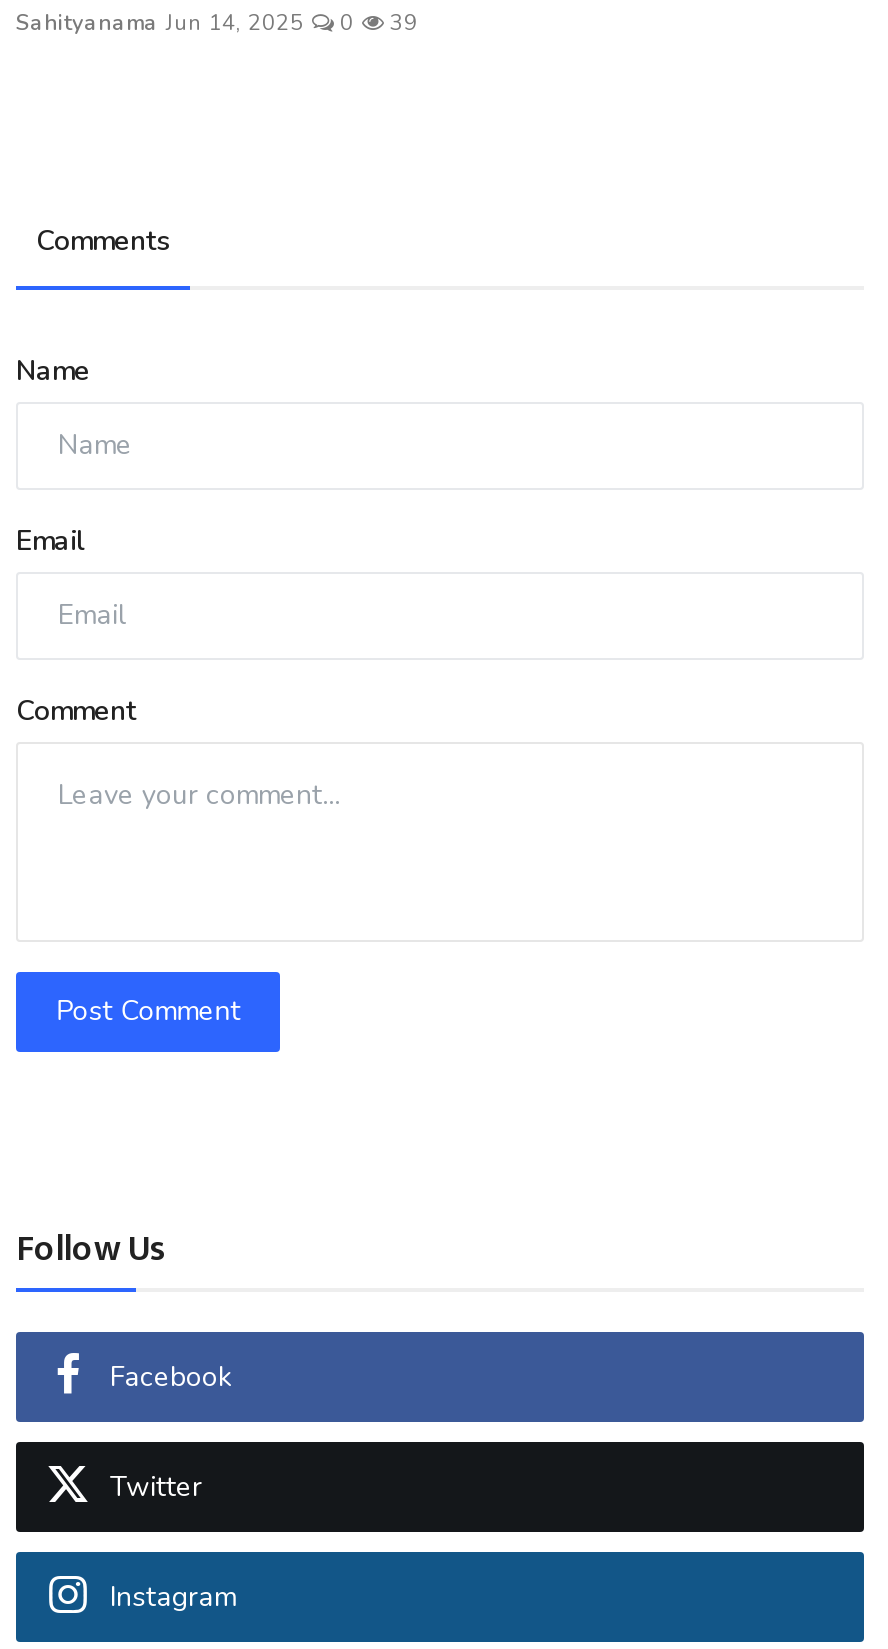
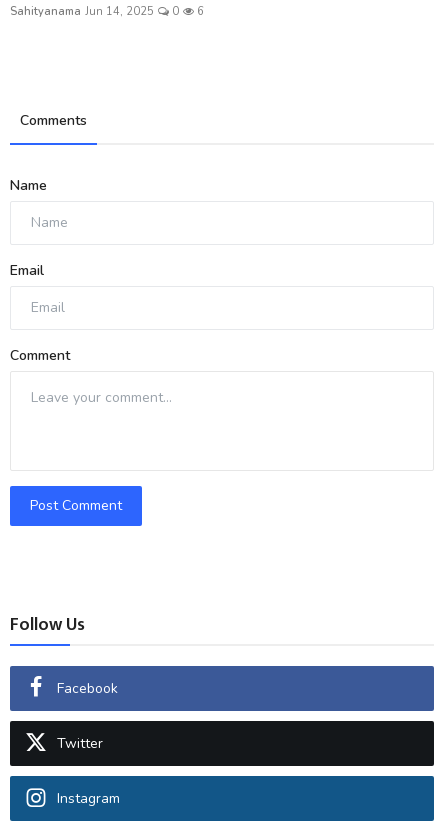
[16,8,418,38] Sahityanama Jun 14, 2025 0 39 -> [10,4,204,19] Sahityanama Jun 14, 2025 0 6

